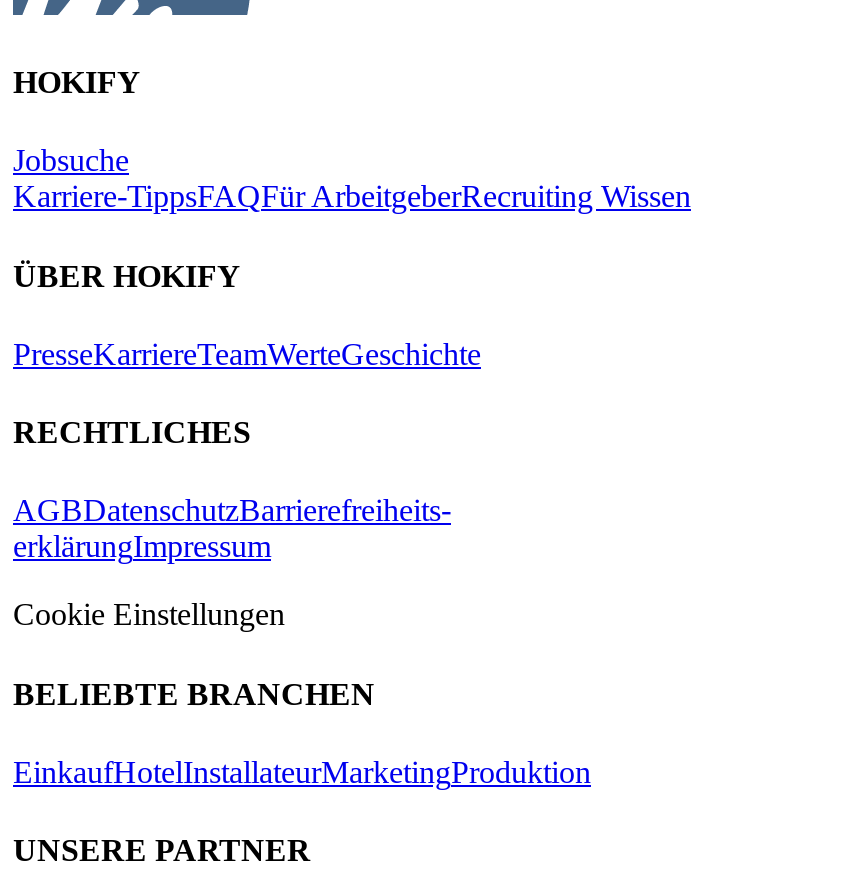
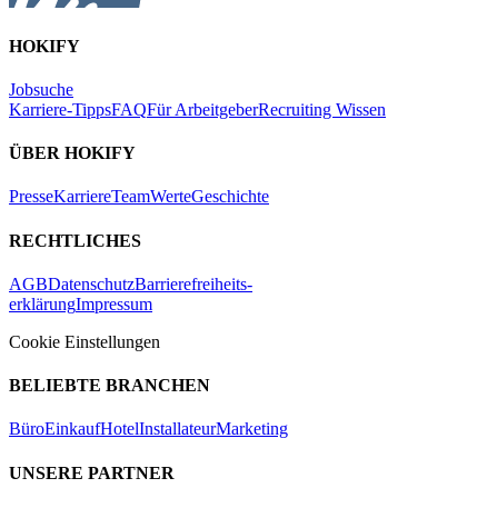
[13,755,591,789] EinkaufHotelInstallateurMarketingProduktion -> [9,420,288,438] BüroEinkaufHotelInstallateurMarketing

